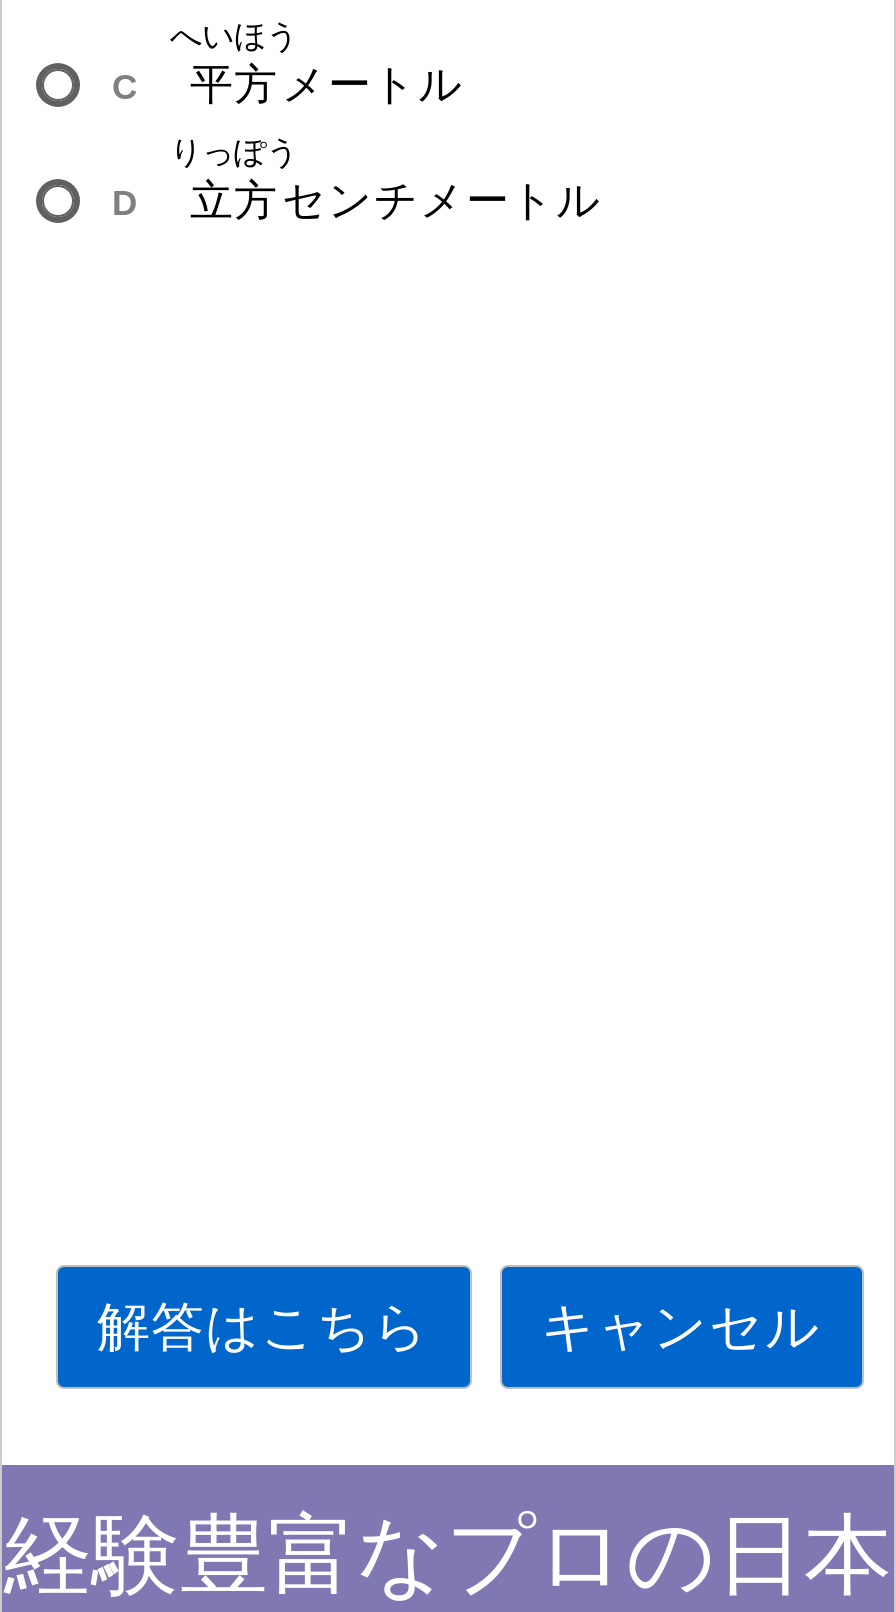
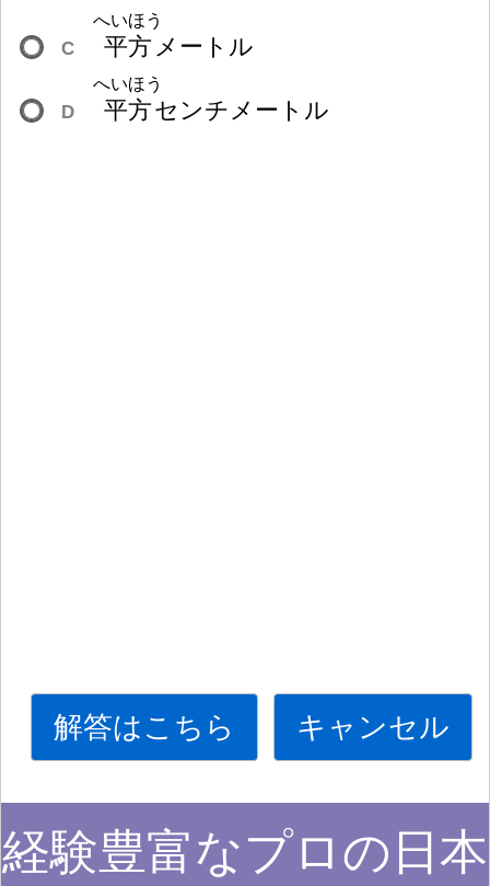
[170,133,298,169] りっぽう -> [93,73,163,93] へいほう
[190,175,278,225] 立方 -> [104,96,152,124] 平方

